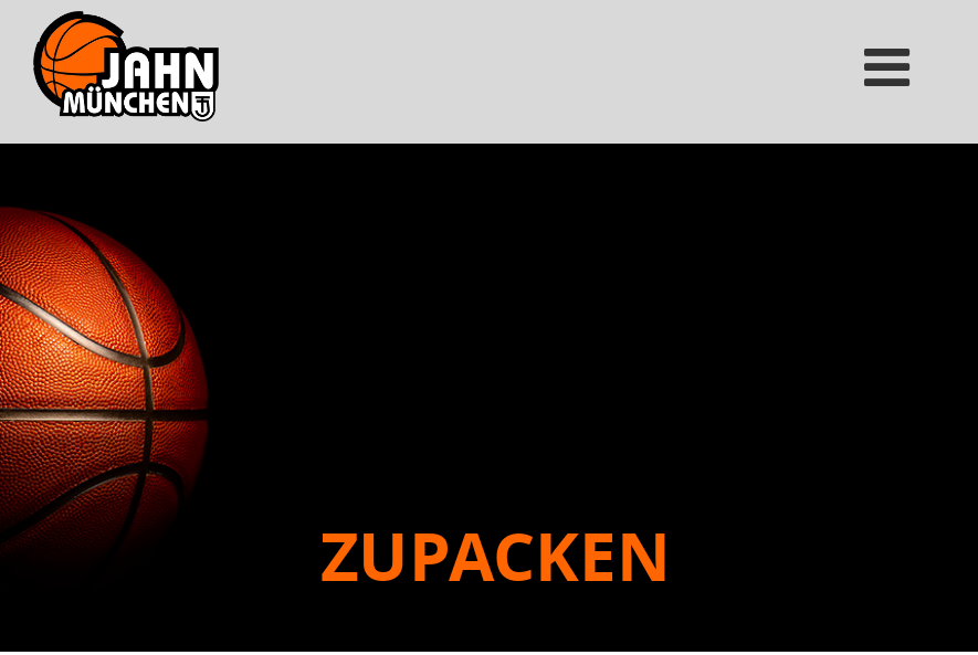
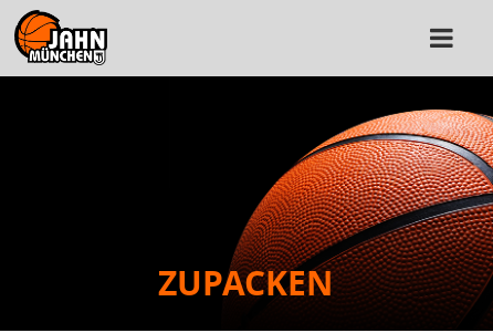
none -> [233,108,490,301] [image]
[7,205,208,537] [image] -> none

